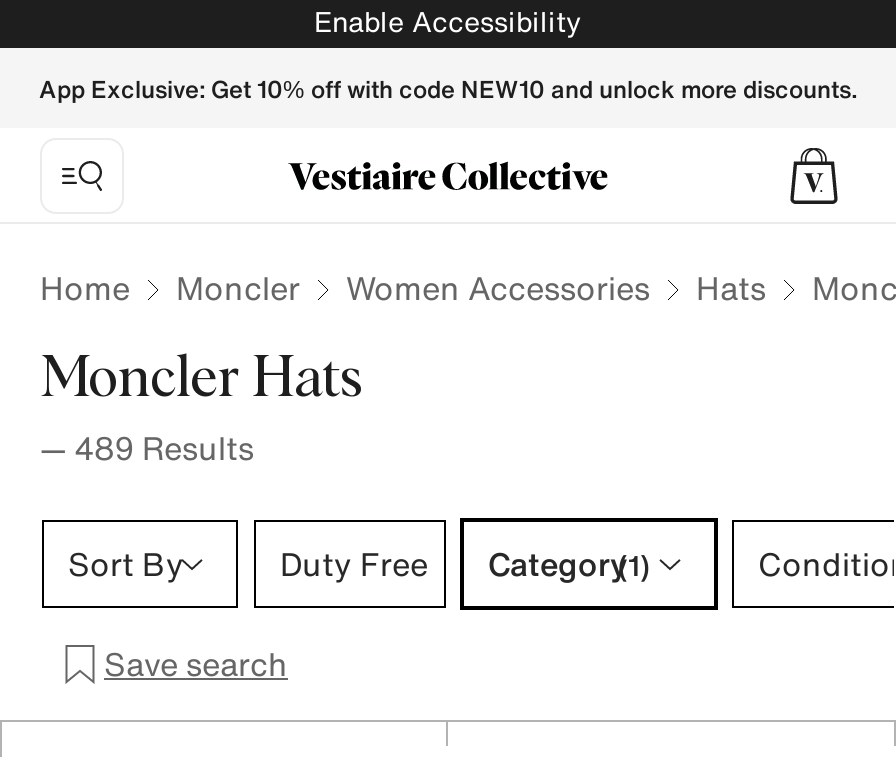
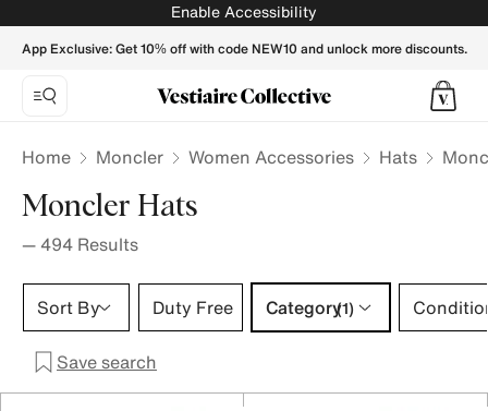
[40,424,254,472] — 489 Results -> [22,231,138,257] — 494 Results

